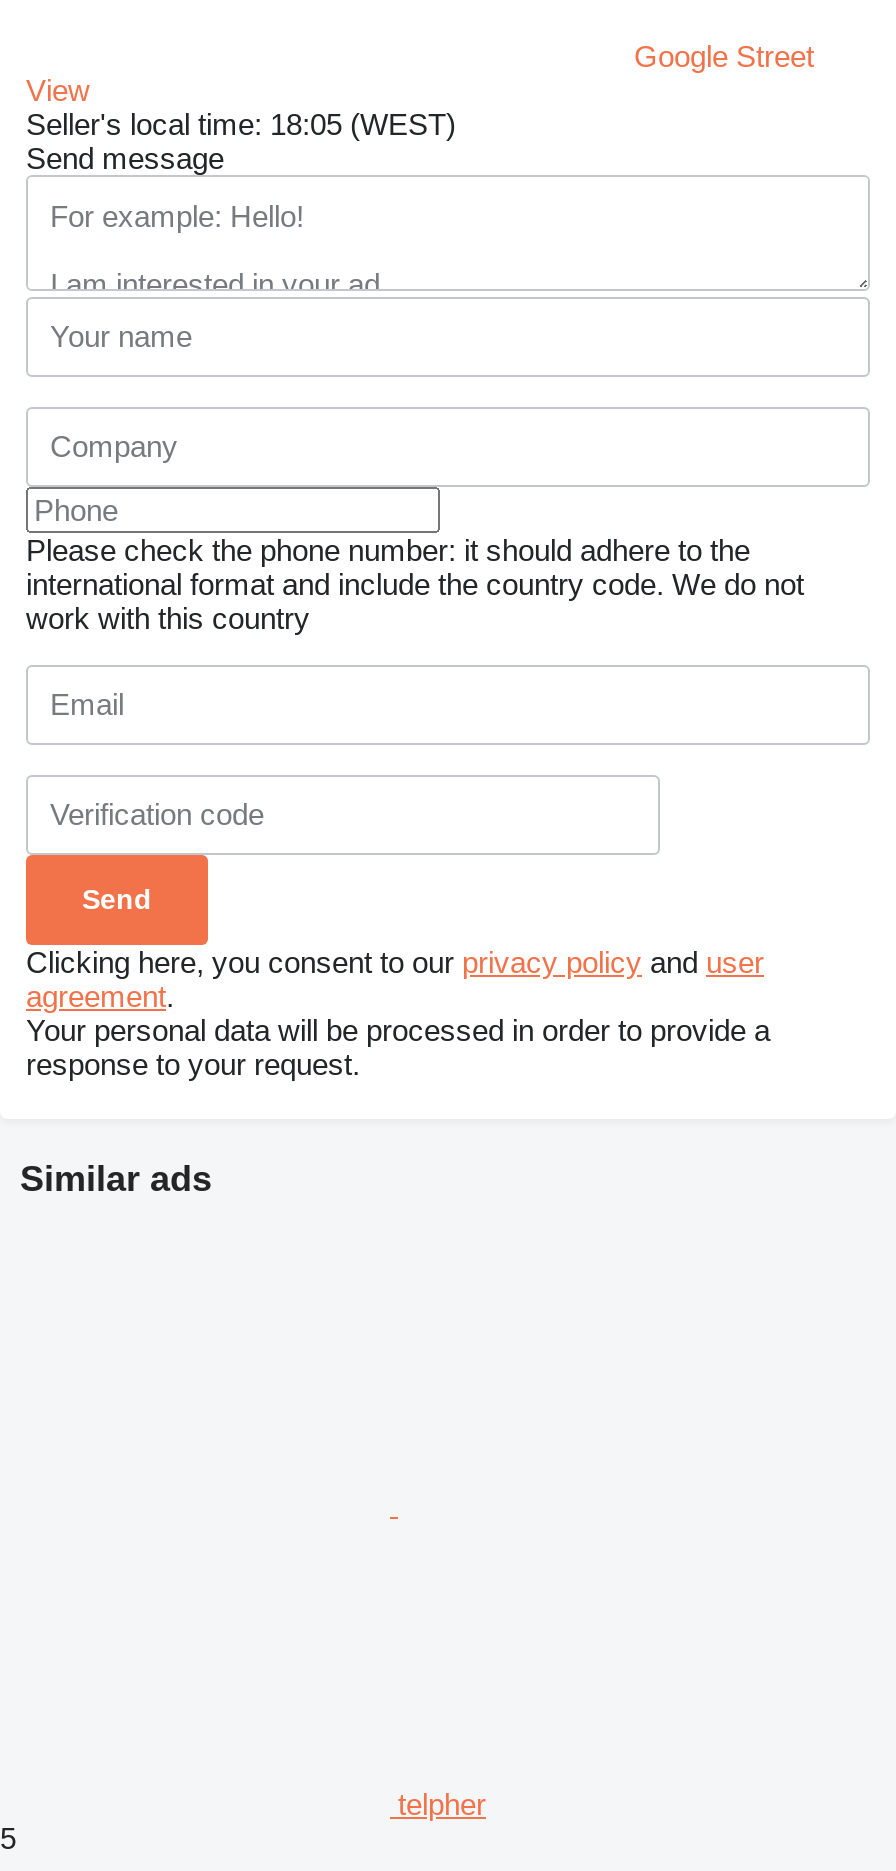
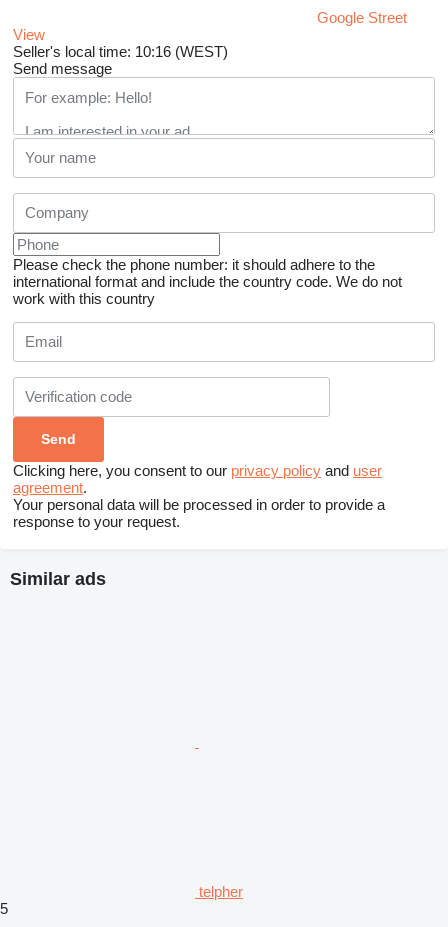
[26,106,456,140] Seller's local time: 18:05 (WEST) -> [13,42,228,59] Seller's local time: 10:16 (WEST)

